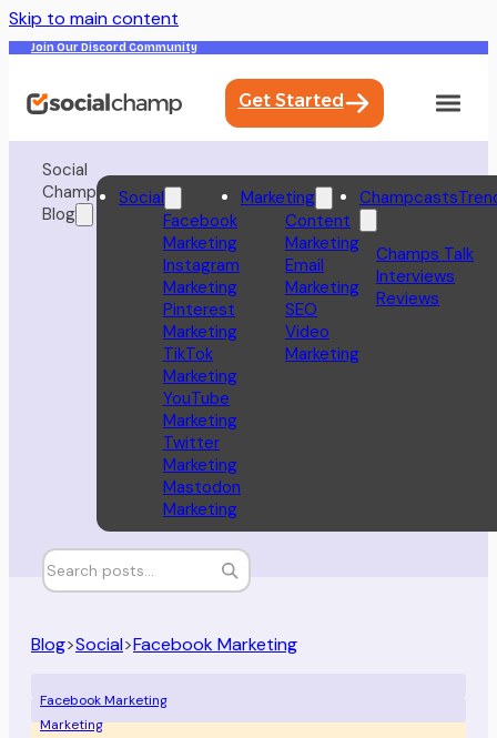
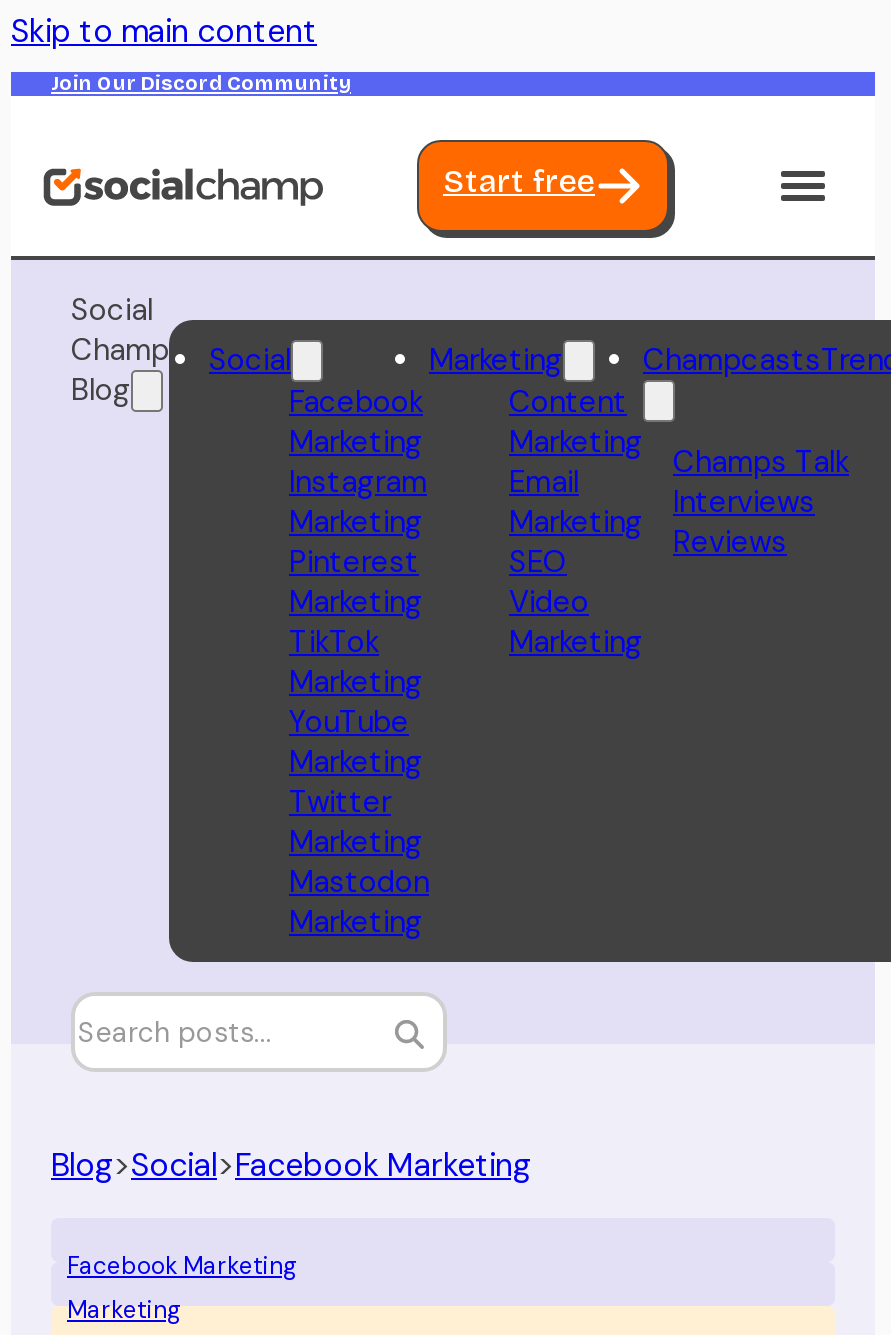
[238,90,343,111] Get Started -> [443,162,595,200] Start free

